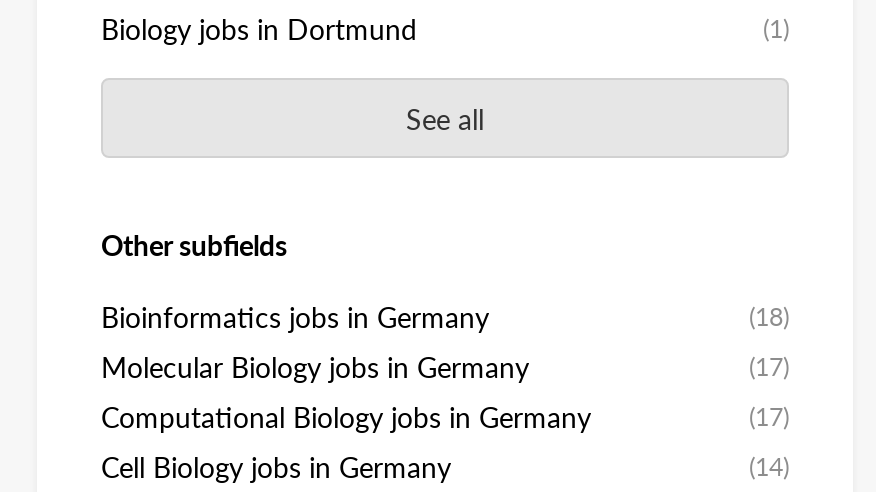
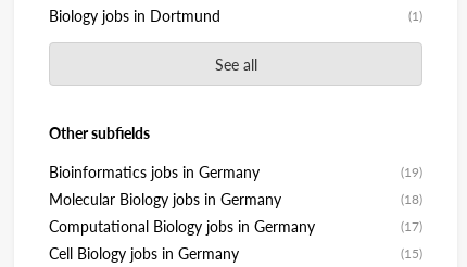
[749,298,789,334] (18) -> [401,162,422,181] (19)
[749,348,789,384] (17) -> [401,189,422,208] (18)
[749,448,789,484] (14) -> [401,243,422,263] (15)

